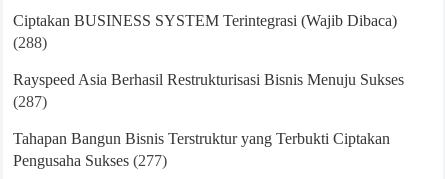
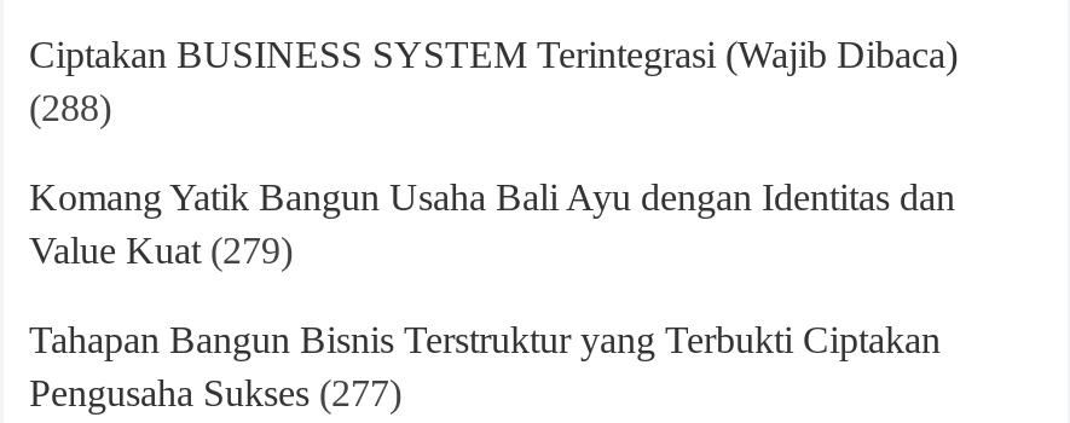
[13,71,404,110] Rayspeed Asia Berhasil Restrukturisasi Bisnis Menuju Sukses | (287) -> [29,175,955,270] Komang Yatik Bangun Usaha Bali Ayu dengan Identitas dan | Value Kuat (279)

